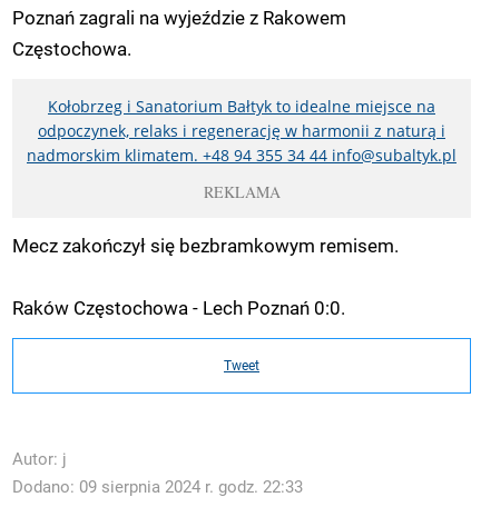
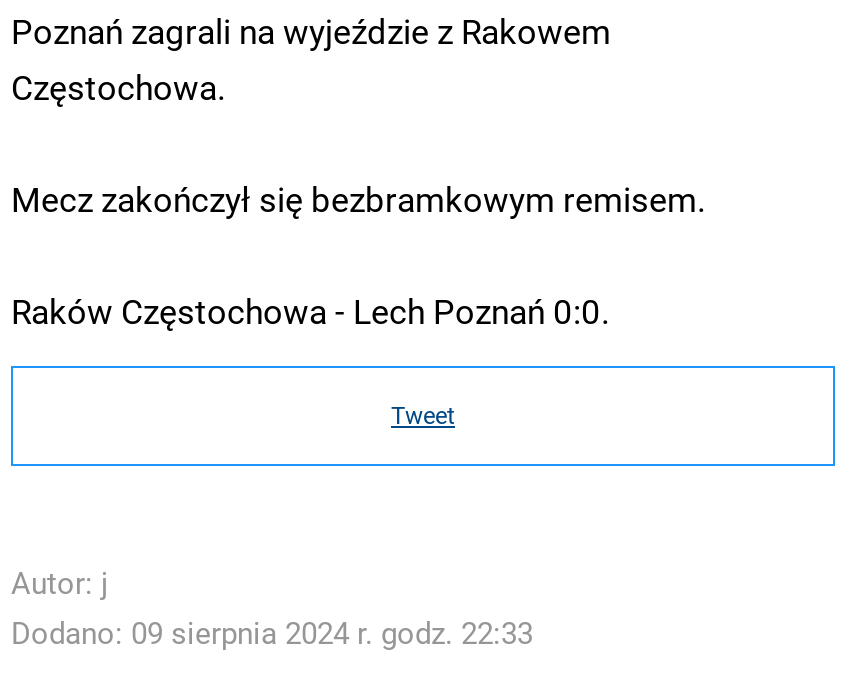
[27,95,457,202] Kołobrzeg i Sanatorium Bałtyk to idealne miejsce na | odpoczynek, relaks i regenerację w harmonii z naturą i | nadmorskim klimatem. +48 94 355 34 44 info@subaltyk.pl | REKLAMA -> none

